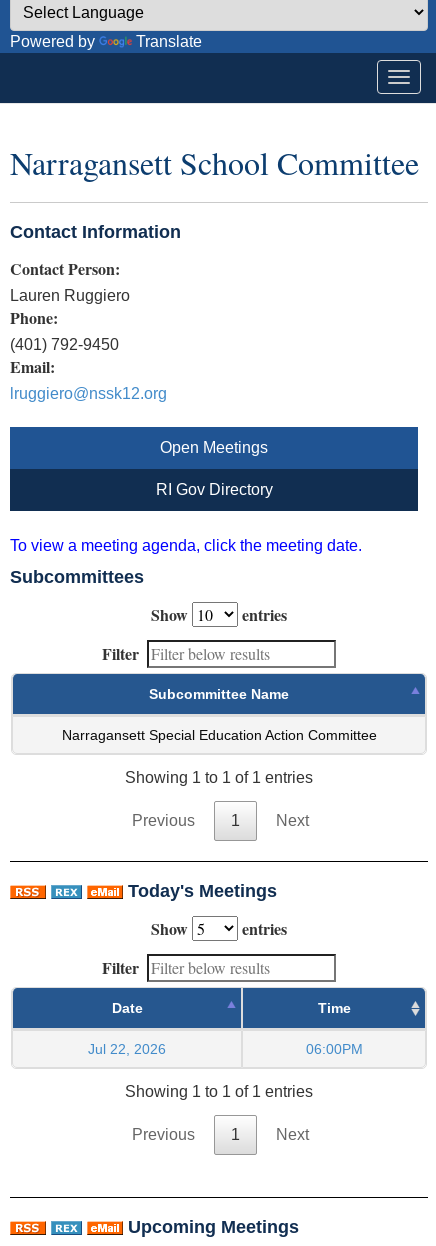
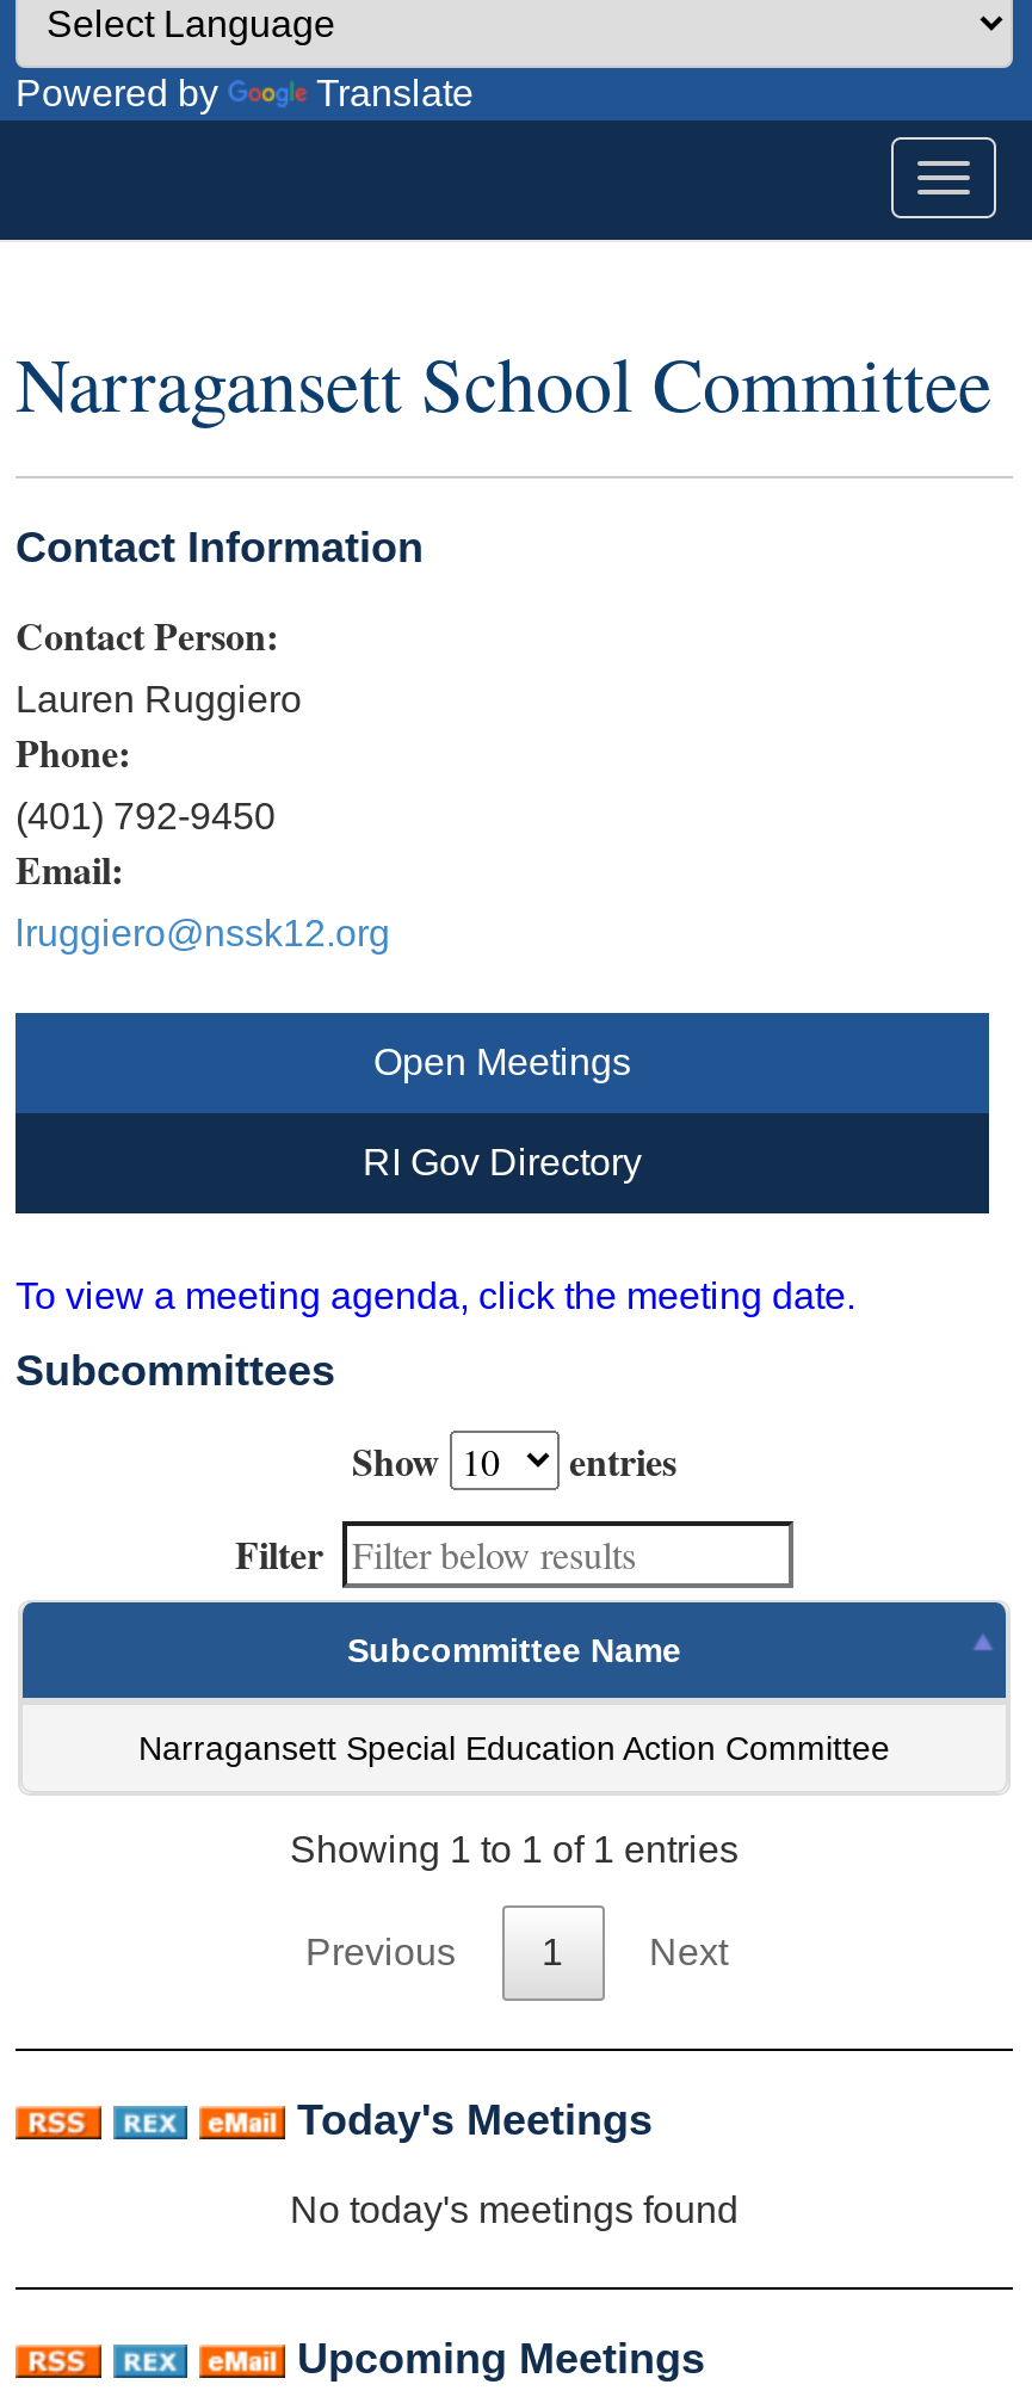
[88,917,362,1143] Show | entries | Filter | Date | Time | Jul 22, 2026 | 06:00PM | Showing 1 to 1 of 1 entries | Previous | 1 | Next -> [290,2189,739,2230] No today's meetings found

